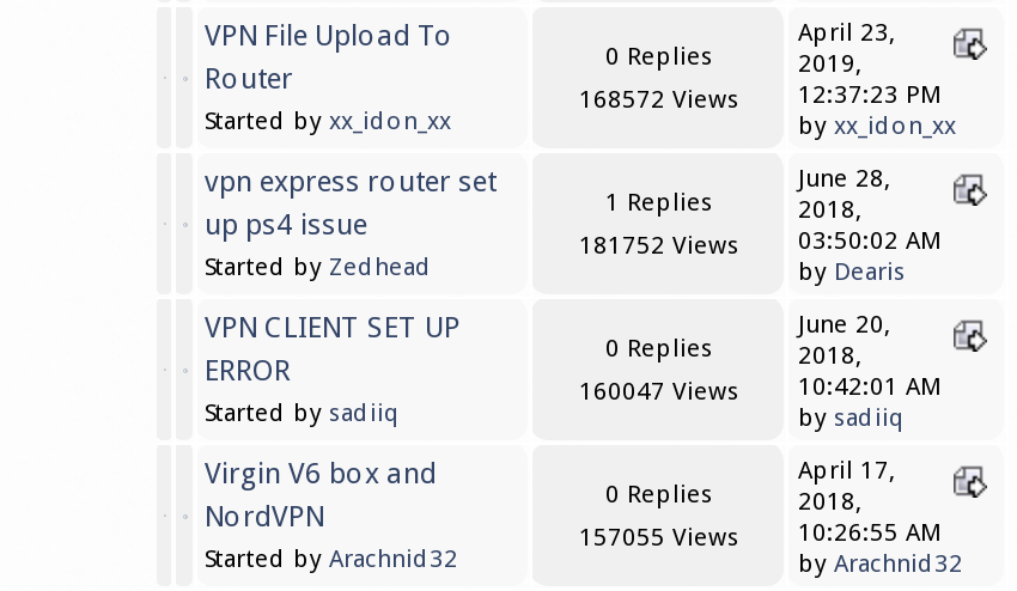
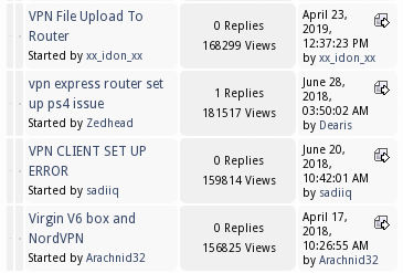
[579,87,739,113] 168572 Views -> [201,40,275,52] 168299 Views
[579,233,739,259] 181752 Views -> [201,108,275,120] 181517 Views
[579,379,739,405] 160047 Views -> [201,175,275,187] 159814 Views
[579,525,739,551] 157055 Views -> [201,242,275,255] 156825 Views

